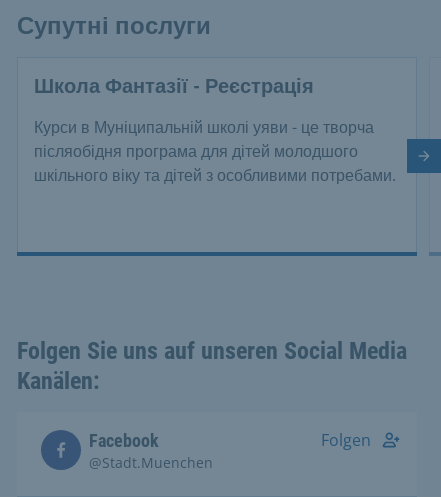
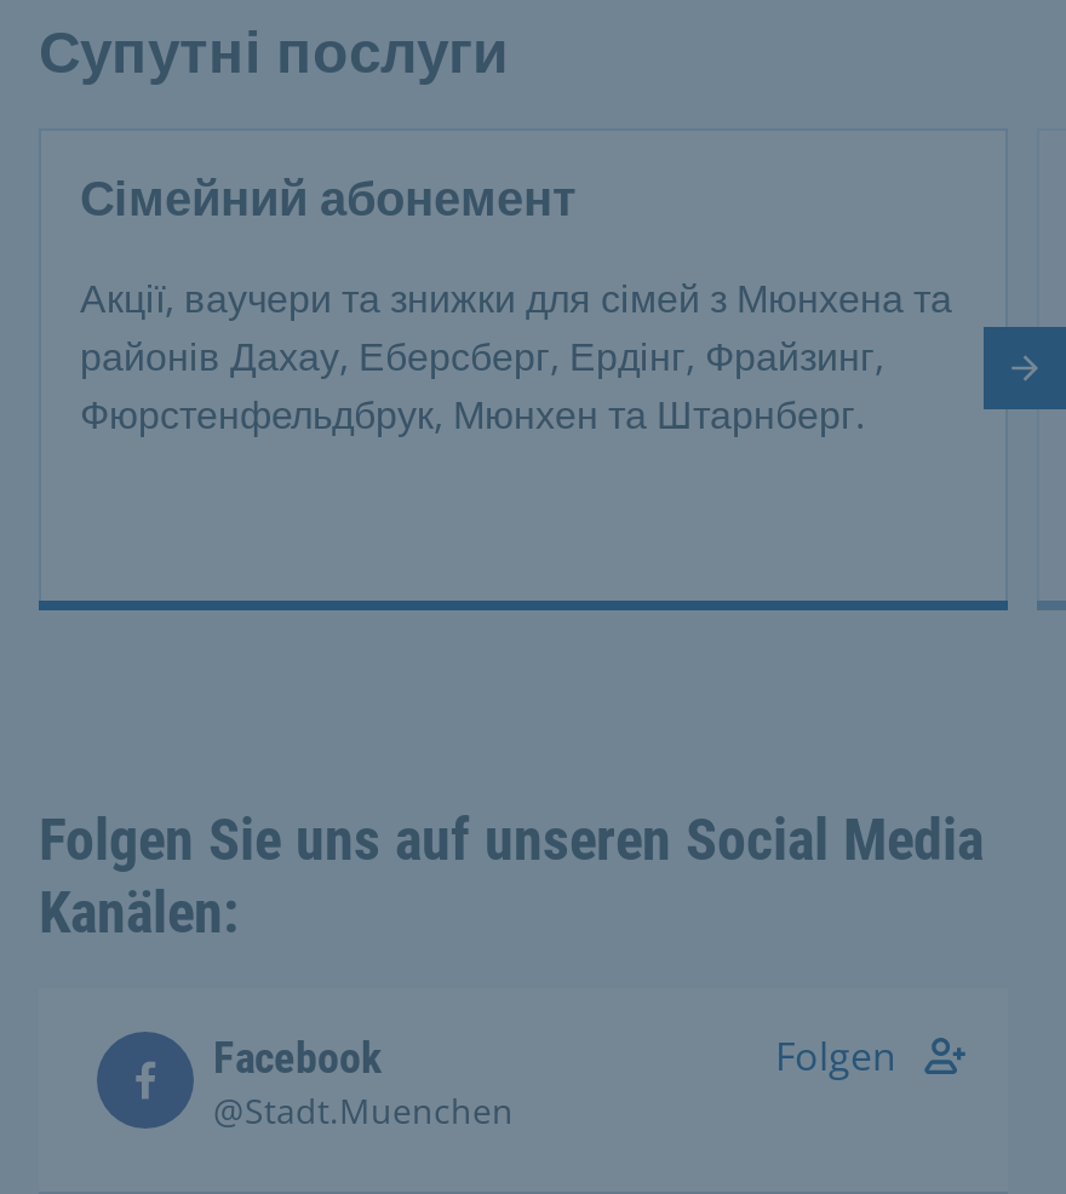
[34,74,314,98] Школа Фантазії - Реєстрація -> [80,169,577,227] Сімейний абонемент
[34,116,396,186] Курси в Муніципальній школі уяви - це творча | післяобідня програма для дітей молодшого | шкільного віку та дітей з особливими потребами. -> [80,271,952,440] Акції, ваучери та знижки для сімей з Мюнхена та | районів Дахау, Еберсберг, Ердінг, Фрайзинг, | Фюрстенфельдбрук, Мюнхен та Штарнберг.

